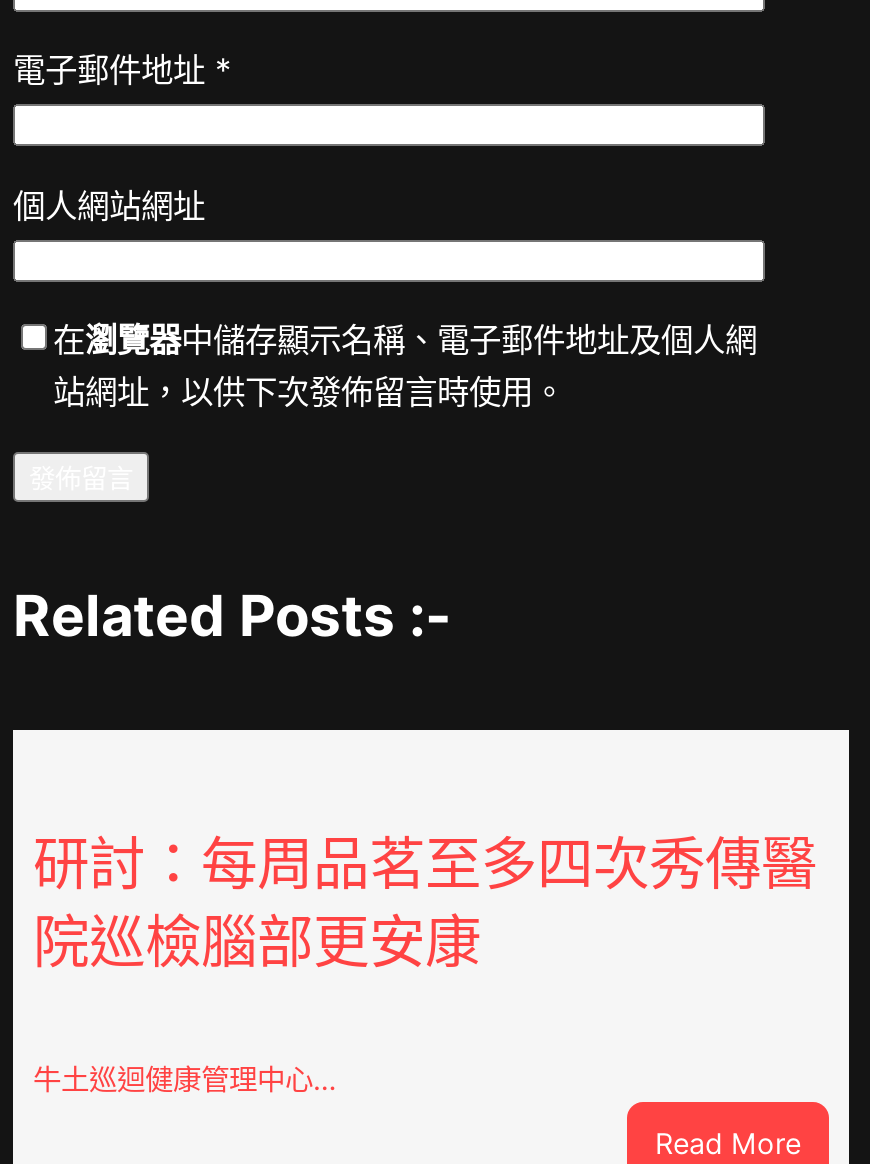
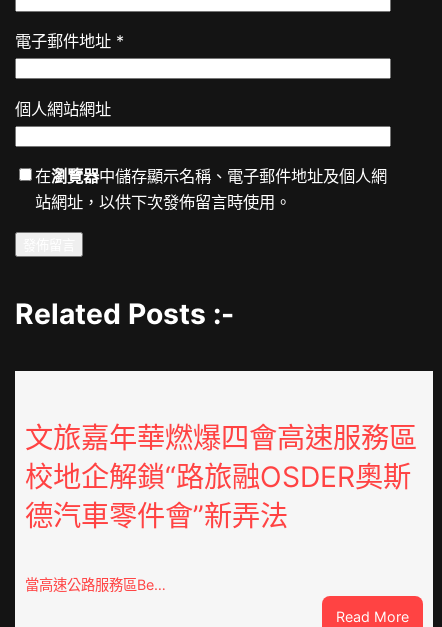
[33,830,817,976] 研討：每周品茗至多四次秀傳醫 | 院巡檢腦部更安康 -> [25,421,417,533] 文旅嘉年華燃爆四會高速服務區 | 校地企解鎖“路旅融OSDER奧斯 | 德汽車零件會”新弄法
[33,1061,337,1095] 牛土巡迴健康管理中心… -> [25,576,166,593] 當高速公路服務區Be…

